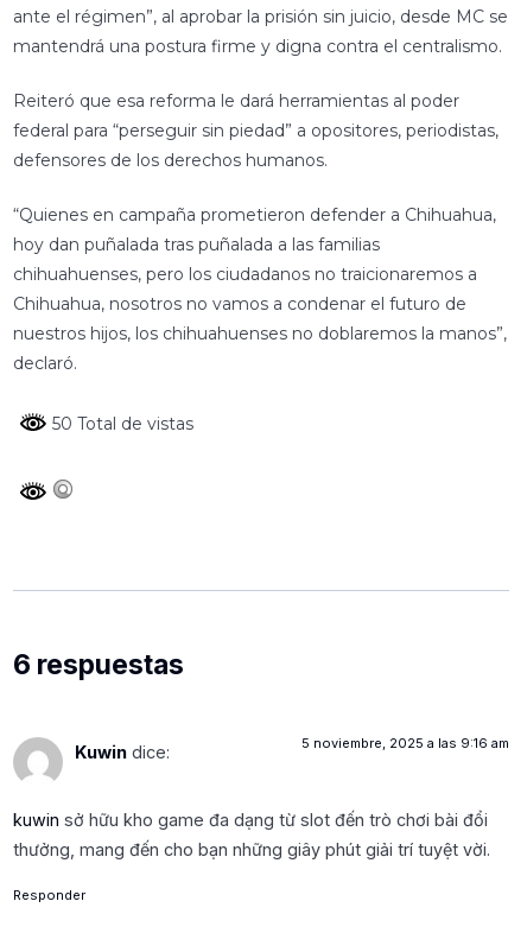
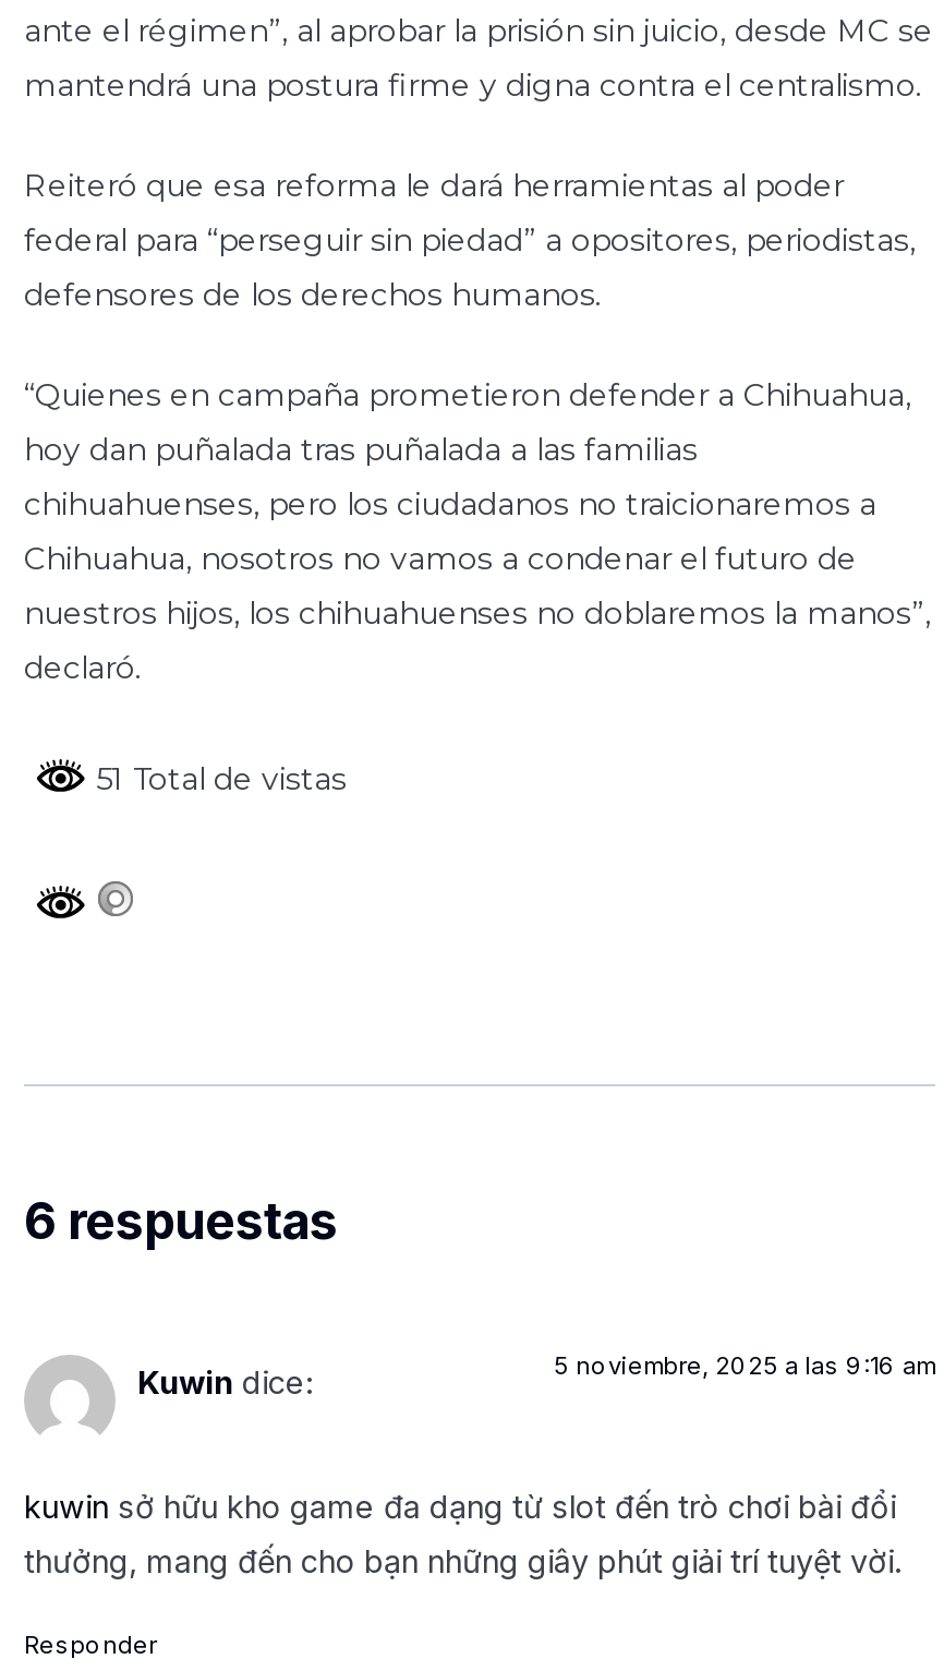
[47,414,193,435] 50 Total de vistas -> [87,760,347,799] 51 Total de vistas

